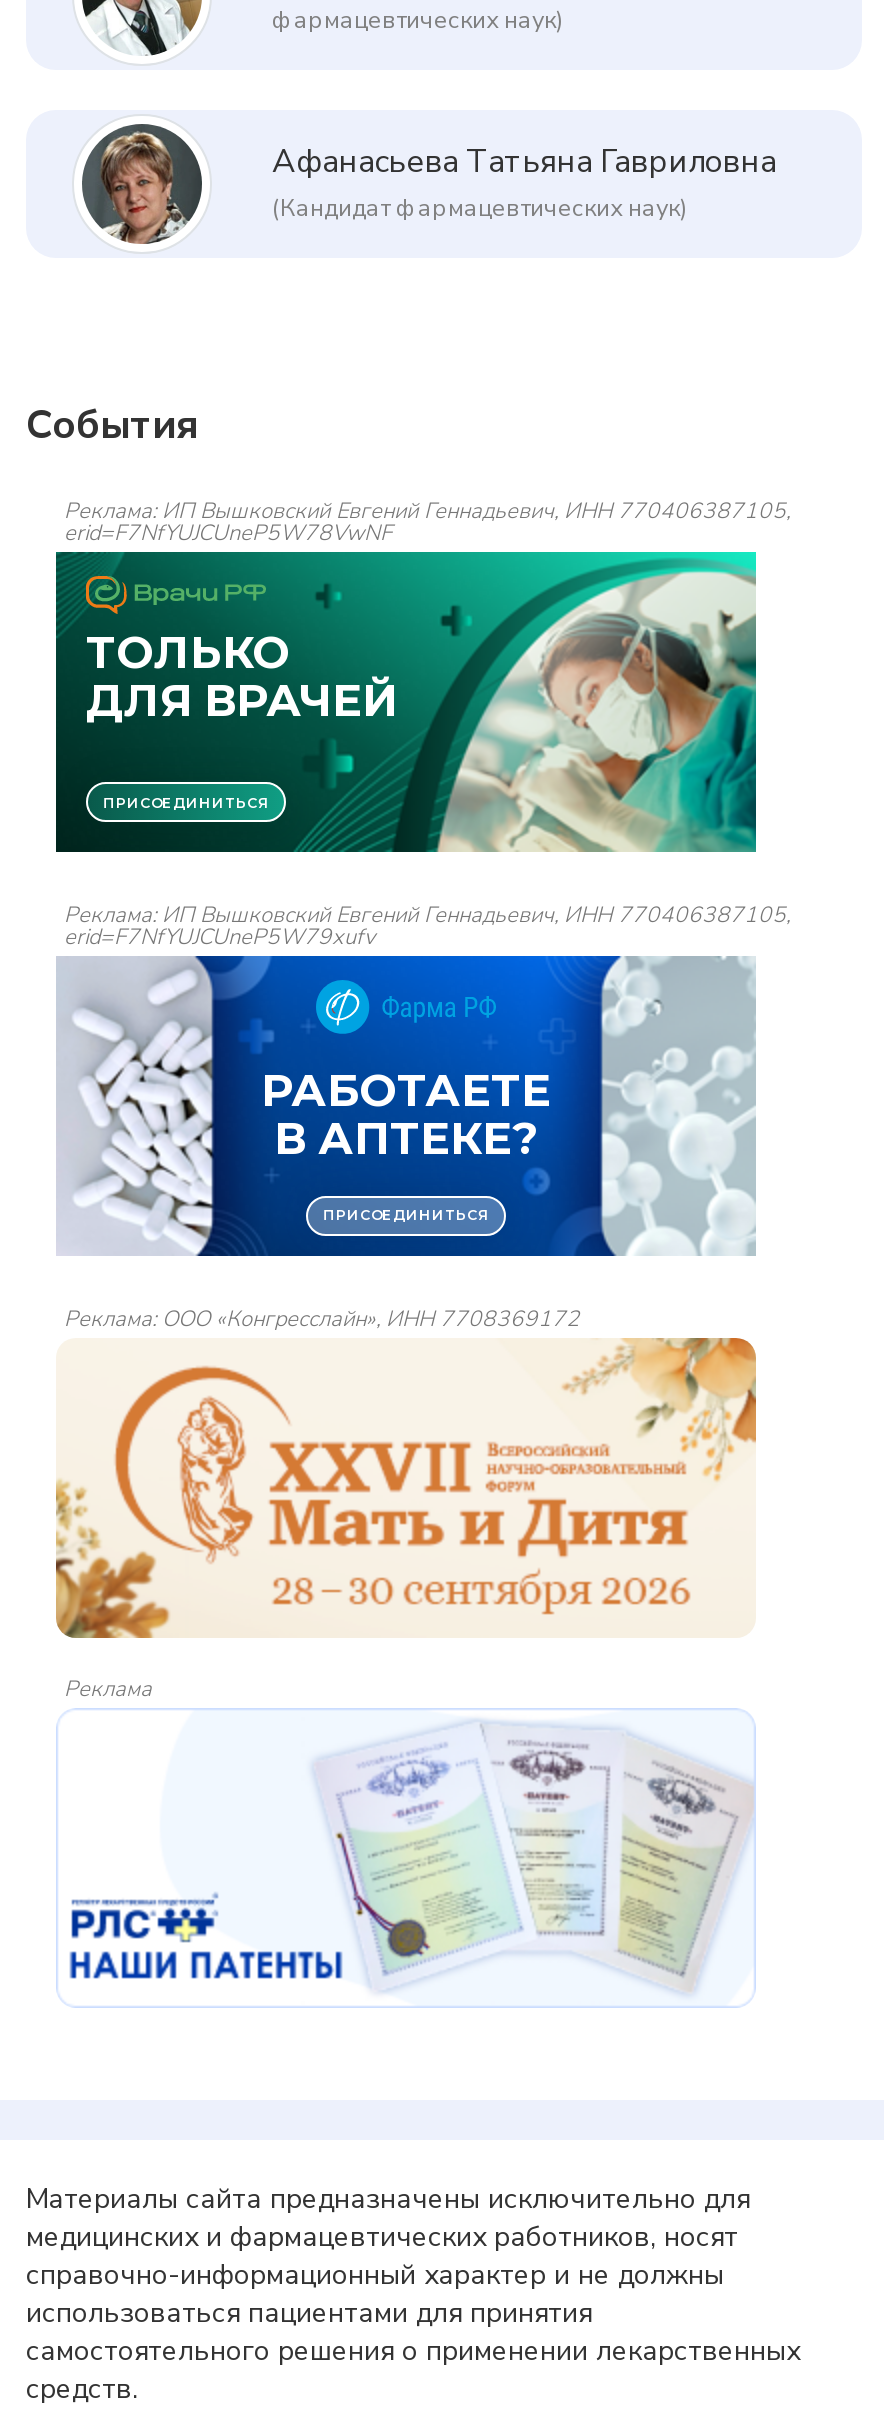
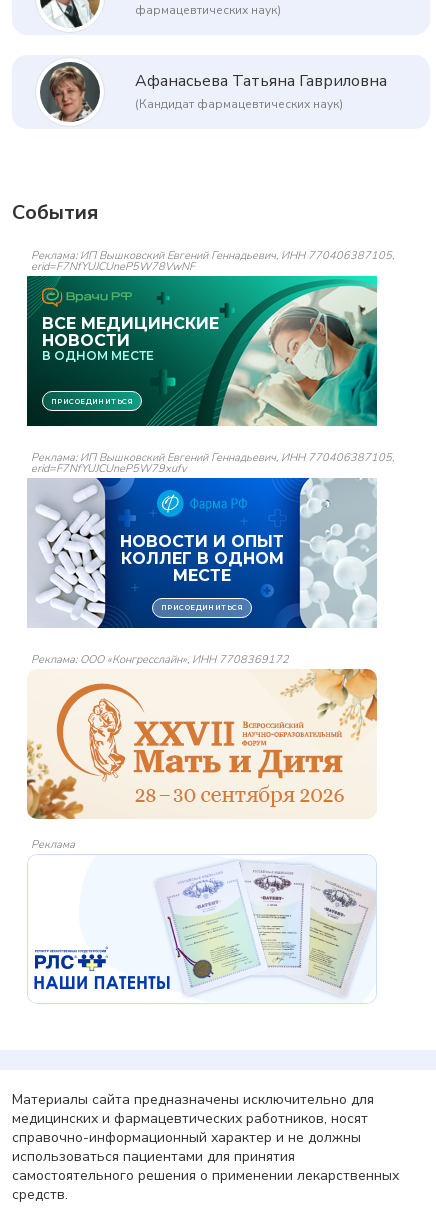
[86,634,438,724] [image] -> [42,316,219,362] [image]
[244,1070,568,1162] [image] -> [120,534,284,582] [image]

